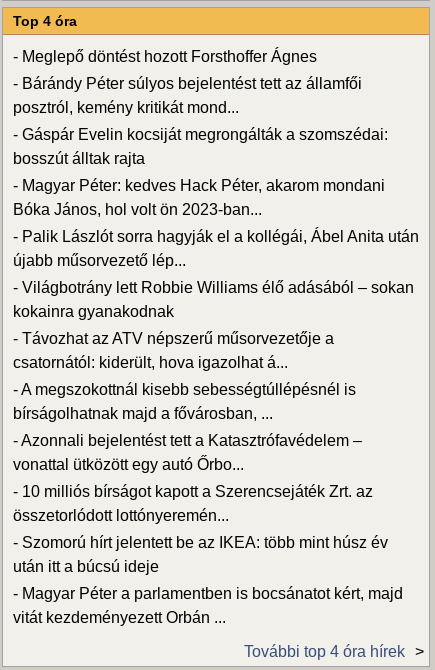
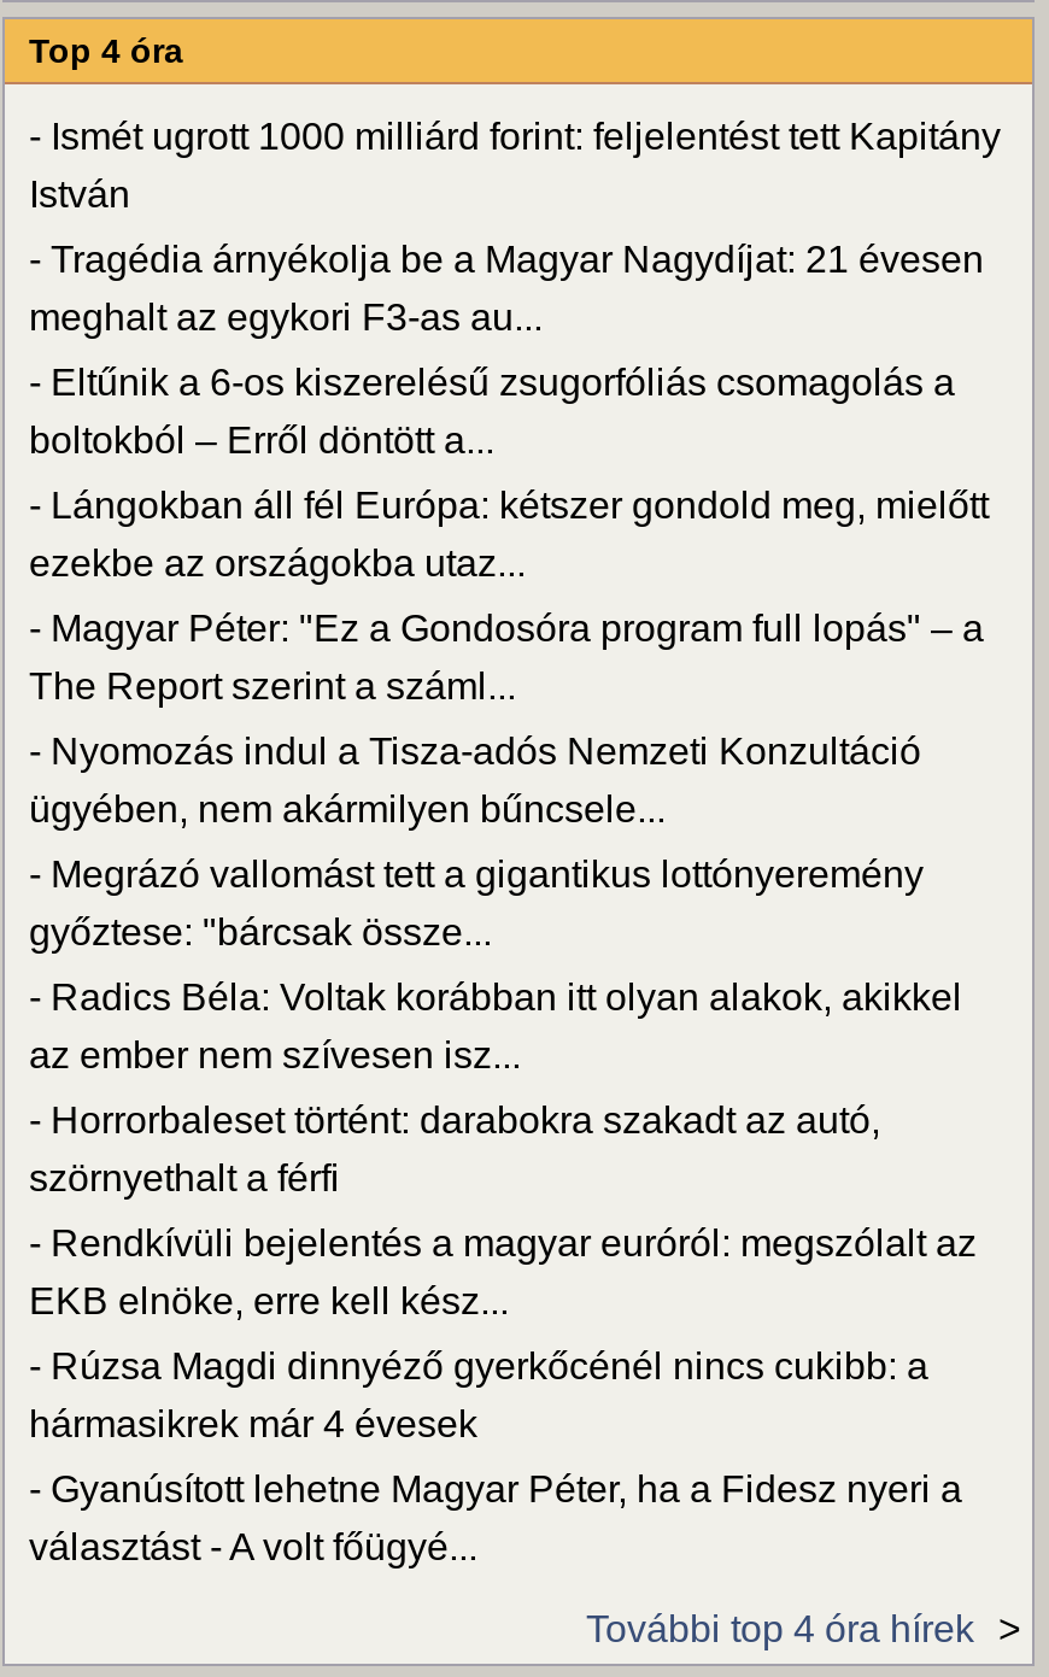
[13,48,317,65] - Meglepő döntést hozott Forsthoffer Ágnes -> [29,116,1001,215] - Ismét ugrott 1000 milliárd forint: feljelentést tett Kapitány | István
[13,75,362,116] - Bárándy Péter súlyos bejelentést tett az államfői | posztról, kemény kritikát mond... -> [29,239,984,338] - Tragédia árnyékolja be a Magyar Nagydíjat: 21 évesen | meghalt az egykori F3-as au...
[13,126,388,167] - Gáspár Evelin kocsiját megrongálták a szomszédai: | bosszút álltak rajta -> [29,362,955,461] - Eltűnik a 6-os kiszerelésű zsugorfóliás csomagolás a | boltokból – Erről döntött a...
[13,177,385,218] - Magyar Péter: kedves Hack Péter, akarom mondani | Bóka János, hol volt ön 2023-ban... -> [29,485,989,584] - Lángokban áll fél Európa: kétszer gondold meg, mielőtt | ezekbe az országokba utaz...
[13,228,419,269] - Palik Lászlót sorra hagyják el a kollégái, Ábel Anita után | újabb műsorvezető lép... -> [29,608,984,706] - Magyar Péter: "Ez a Gondosóra program full lopás" – a | The Report szerint a száml...
[13,279,414,320] - Világbotrány lett Robbie Williams élő adásából – sokan | kokainra gyanakodnak -> [29,731,921,829] - Nyomozás indul a Tisza-adós Nemzeti Konzultáció | ügyében, nem akármilyen bűncsele...
[13,330,334,371] - Távozhat az ATV népszerű műsorvezetője a | csatornától: kiderült, hova igazolhat á... -> [29,854,924,952] - Megrázó vallomást tett a gigantikus lottónyeremény | győztese: "bárcsak össze...
[13,381,356,422] - A megszokottnál kisebb sebességtúllépésnél is | bírságolhatnak majd a fővárosban, ... -> [29,977,962,1075] - Radics Béla: Voltak korábban itt olyan alakok, akikkel | az ember nem szívesen isz...
[13,432,362,473] - Azonnali bejelentést tett a Katasztrófavédelem – | vonattal ütközött egy autó Őrbo... -> [29,1100,880,1198] - Horrorbaleset történt: darabokra szakadt az autó, | szörnyethalt a férfi
[13,483,373,524] - 10 milliós bírságot kapott a Szerencsejáték Zrt. az | összetorlódott lottónyeremén... -> [29,1222,977,1321] - Rendkívüli bejelentés a magyar euróról: megszólalt az | EKB elnöke, erre kell kész...
[13,534,388,575] - Szomorú hírt jelentett be az IKEA: több mint húsz év | után itt a búcsú ideje -> [29,1345,928,1444] - Rúzsa Magdi dinnyéző gyerkőcénél nincs cukibb: a | hármasikrek már 4 évesek
[13,585,403,626] - Magyar Péter a parlamentben is bocsánatot kért, majd | vitát kezdeményezett Orbán ... -> [29,1468,962,1567] - Gyanúsított lehetne Magyar Péter, ha a Fidesz nyeri a | választást - A volt főügyé...

